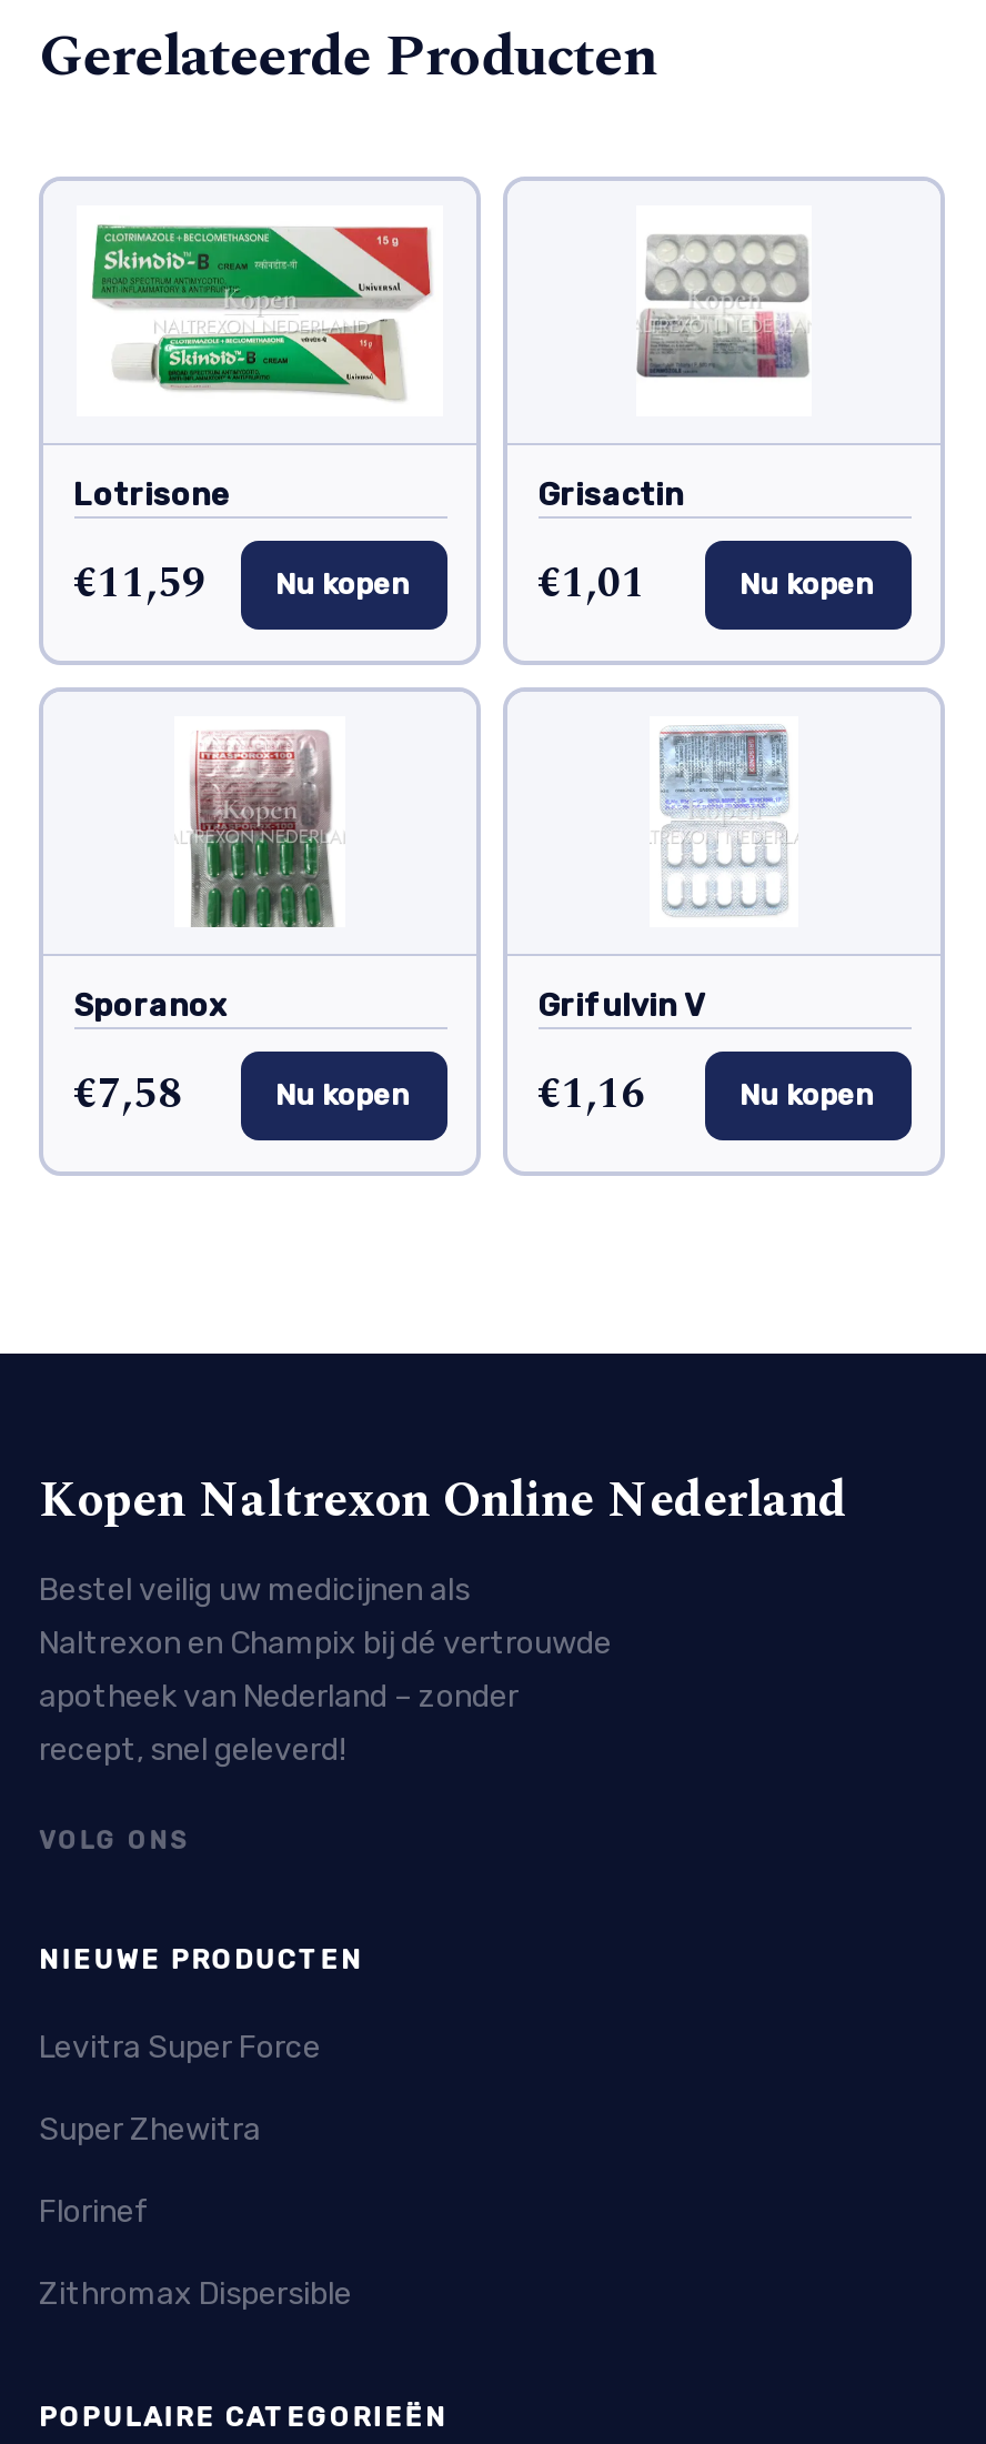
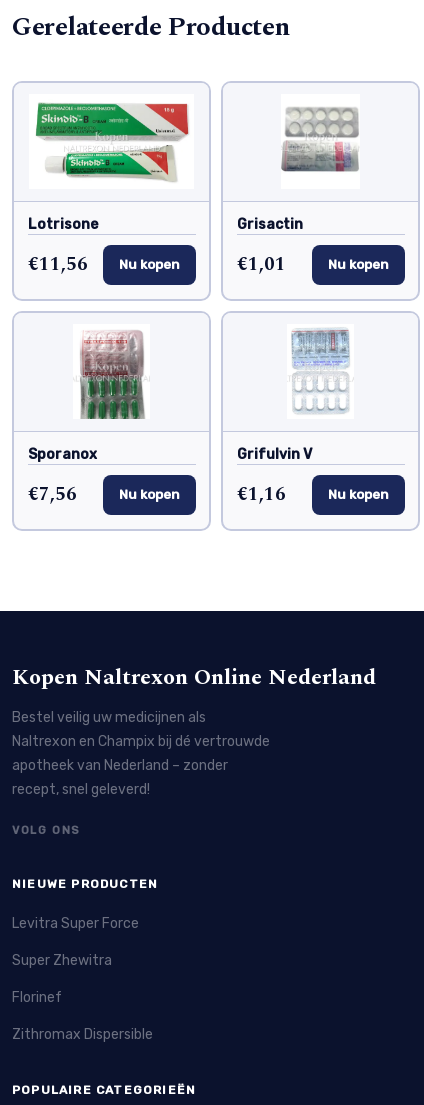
[73,552,207,616] €11,59 -> [27,250,87,279] €11,56
[73,1063,182,1127] €7,58 -> [27,480,76,509] €7,56

